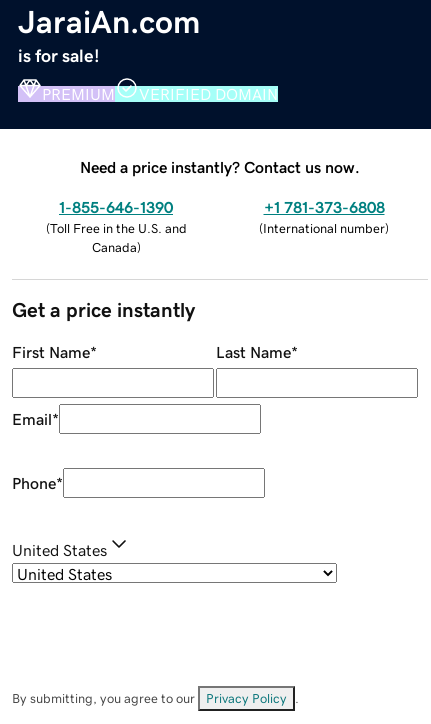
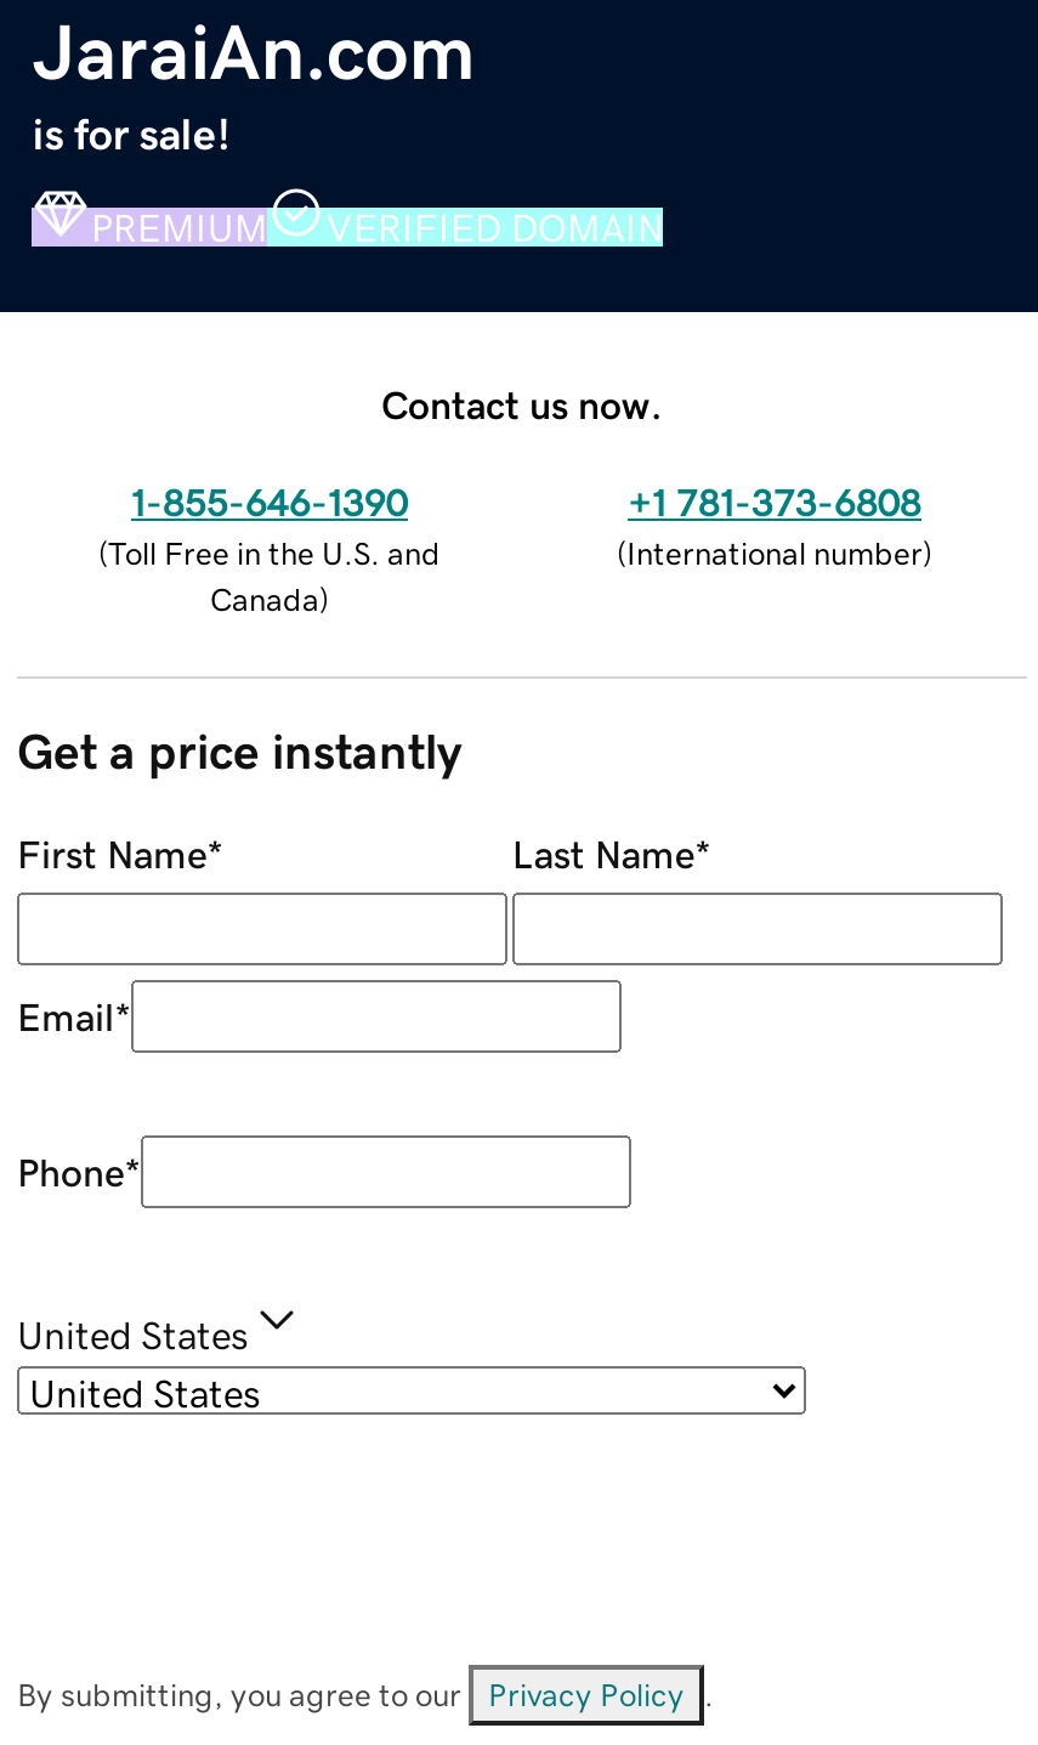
[80,159,360,175] Need a price instantly? Contact us now. -> [381,384,663,423] Contact us now.

